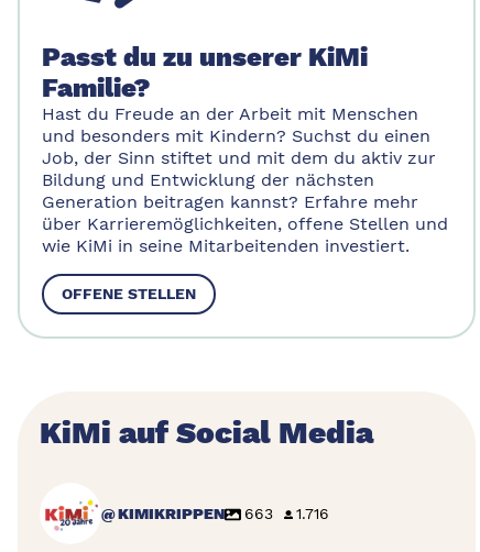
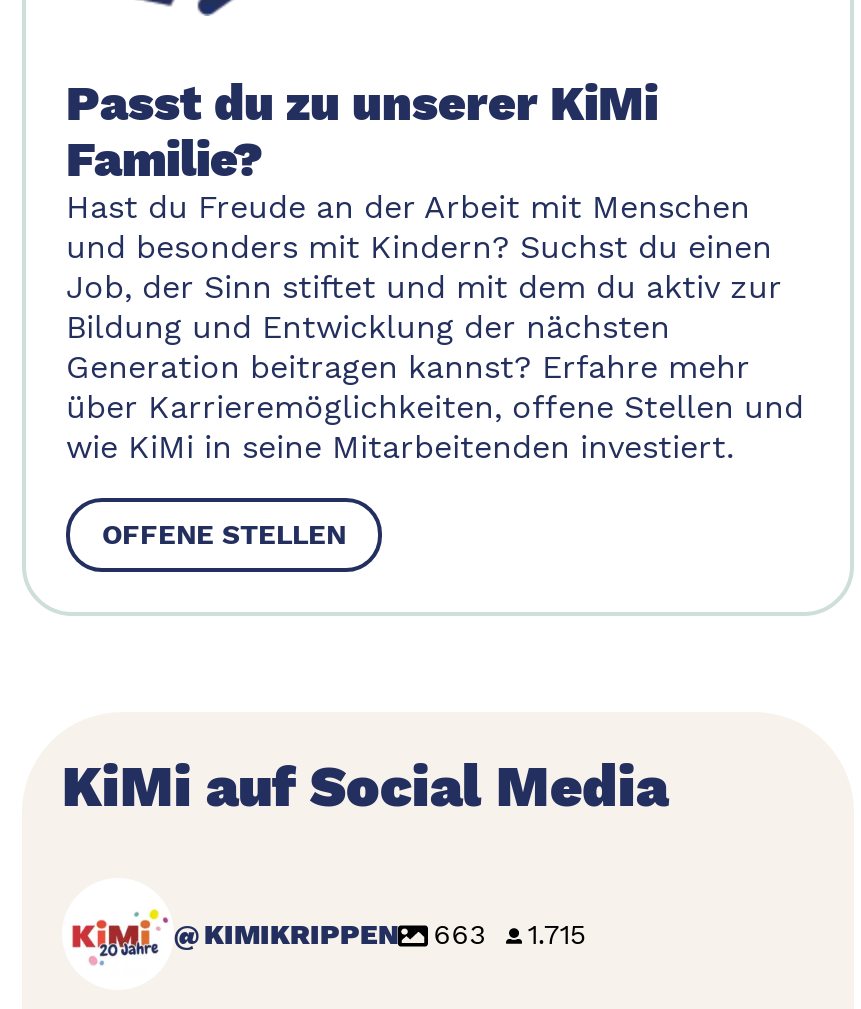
[118,505,329,522] KIMIKRIPPEN 663 1.716 -> [204,918,586,950] KIMIKRIPPEN 663 1.715

